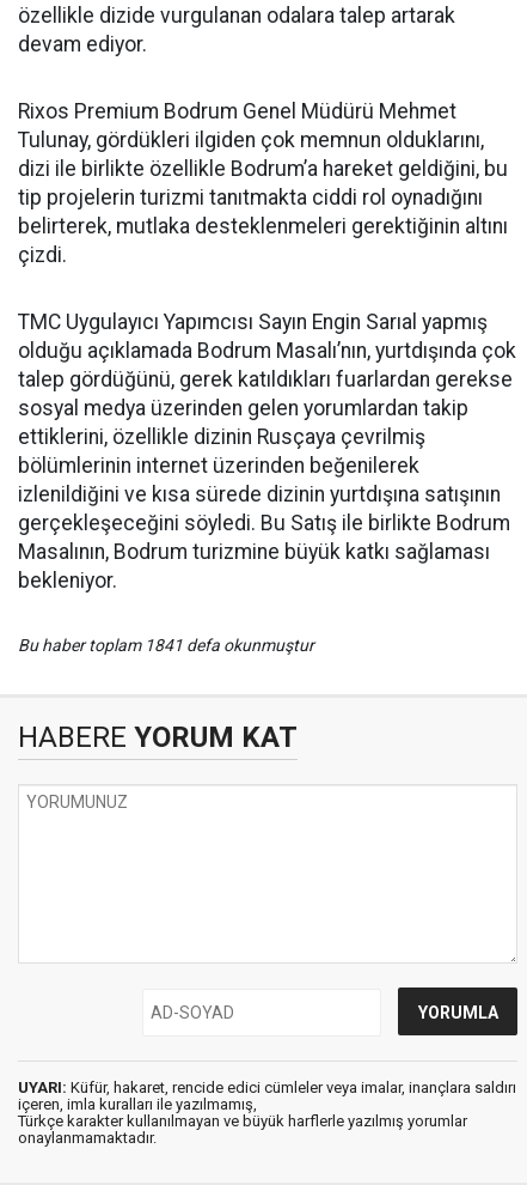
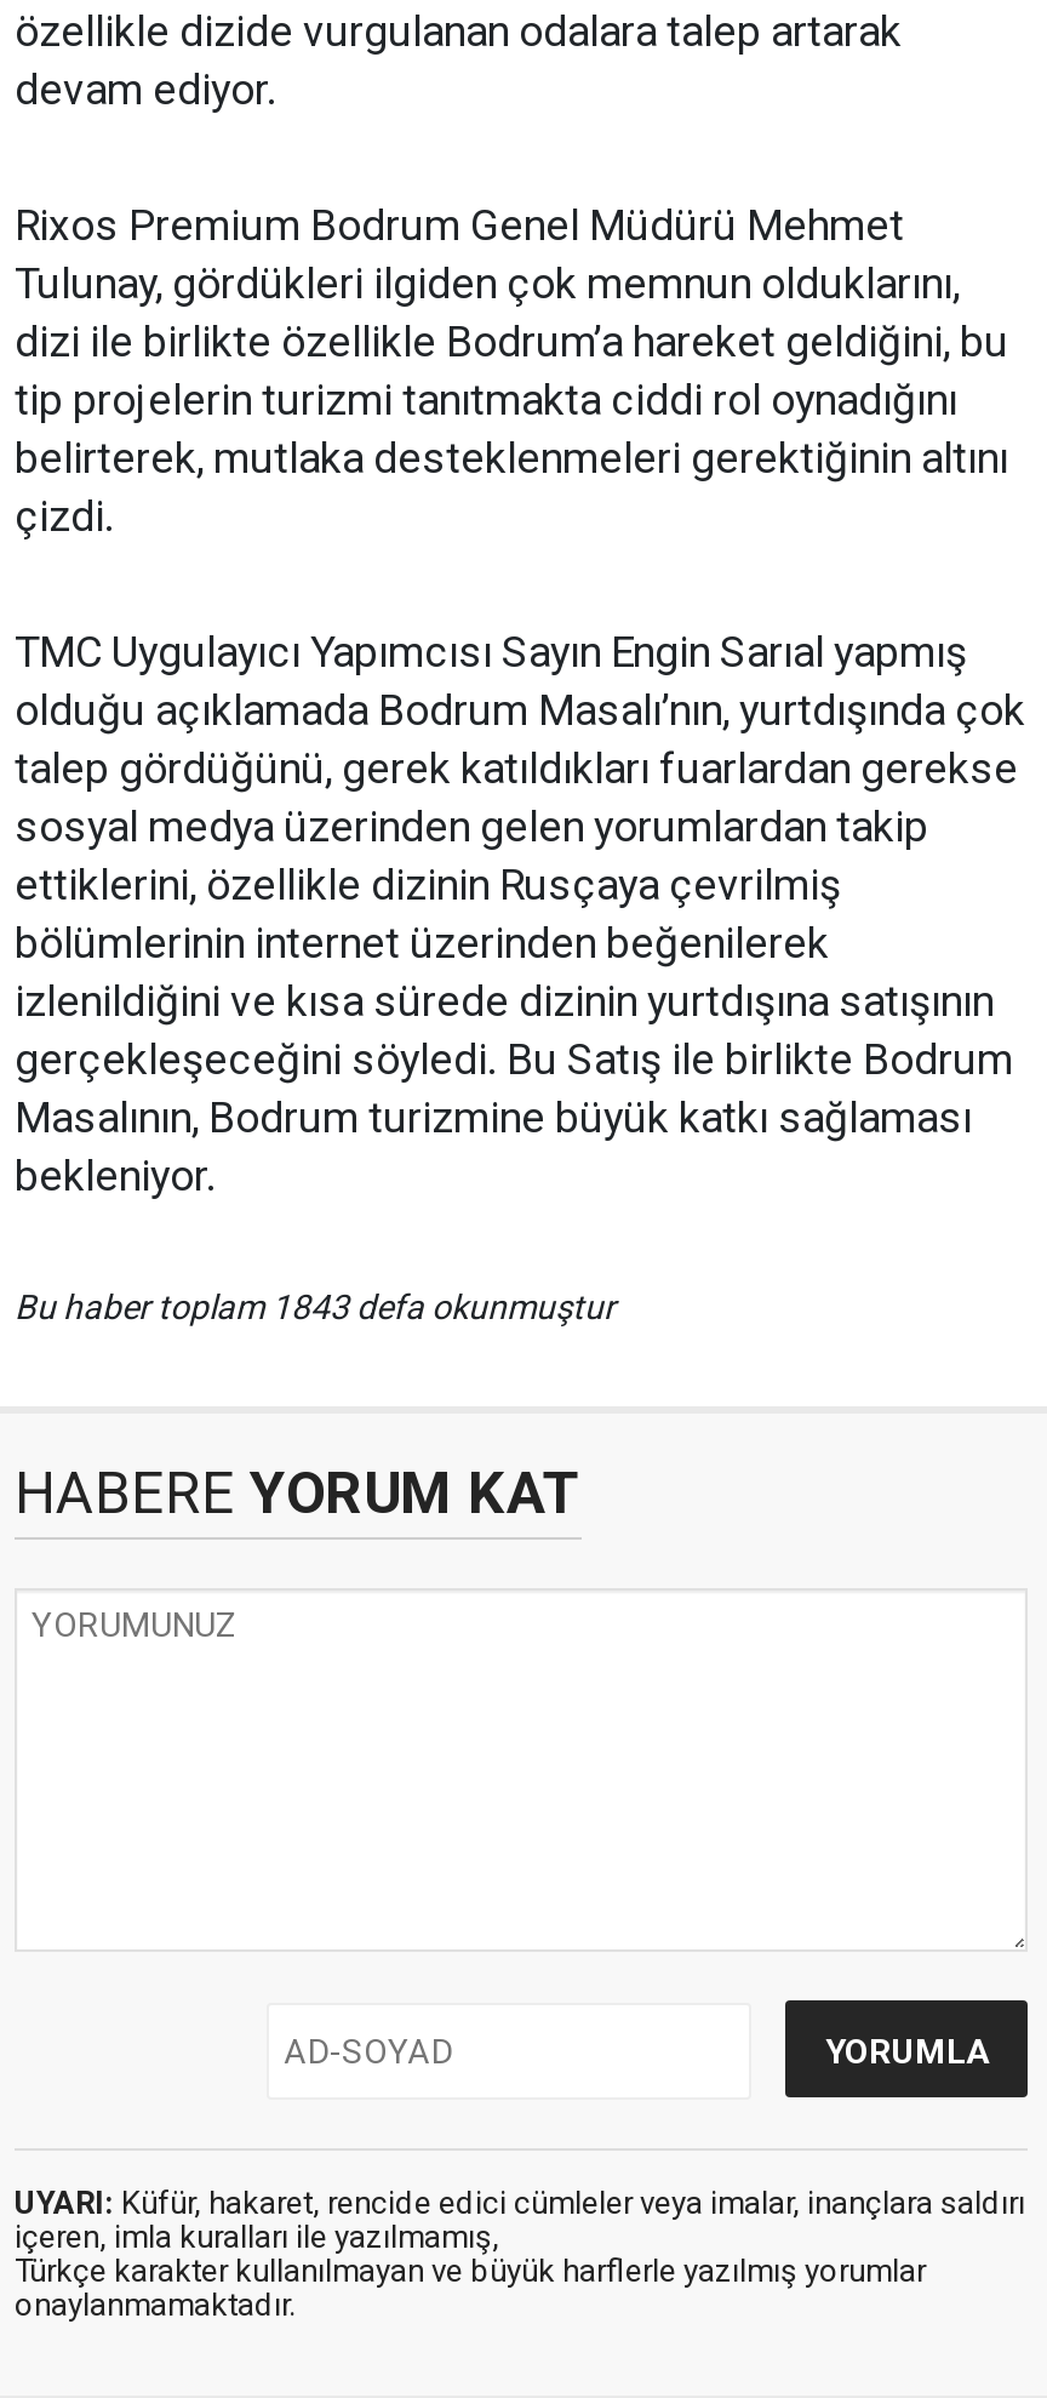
[18,636,314,655] Bu haber toplam 1841 defa okunmuştur -> [15,1288,616,1326] Bu haber toplam 1843 defa okunmuştur

